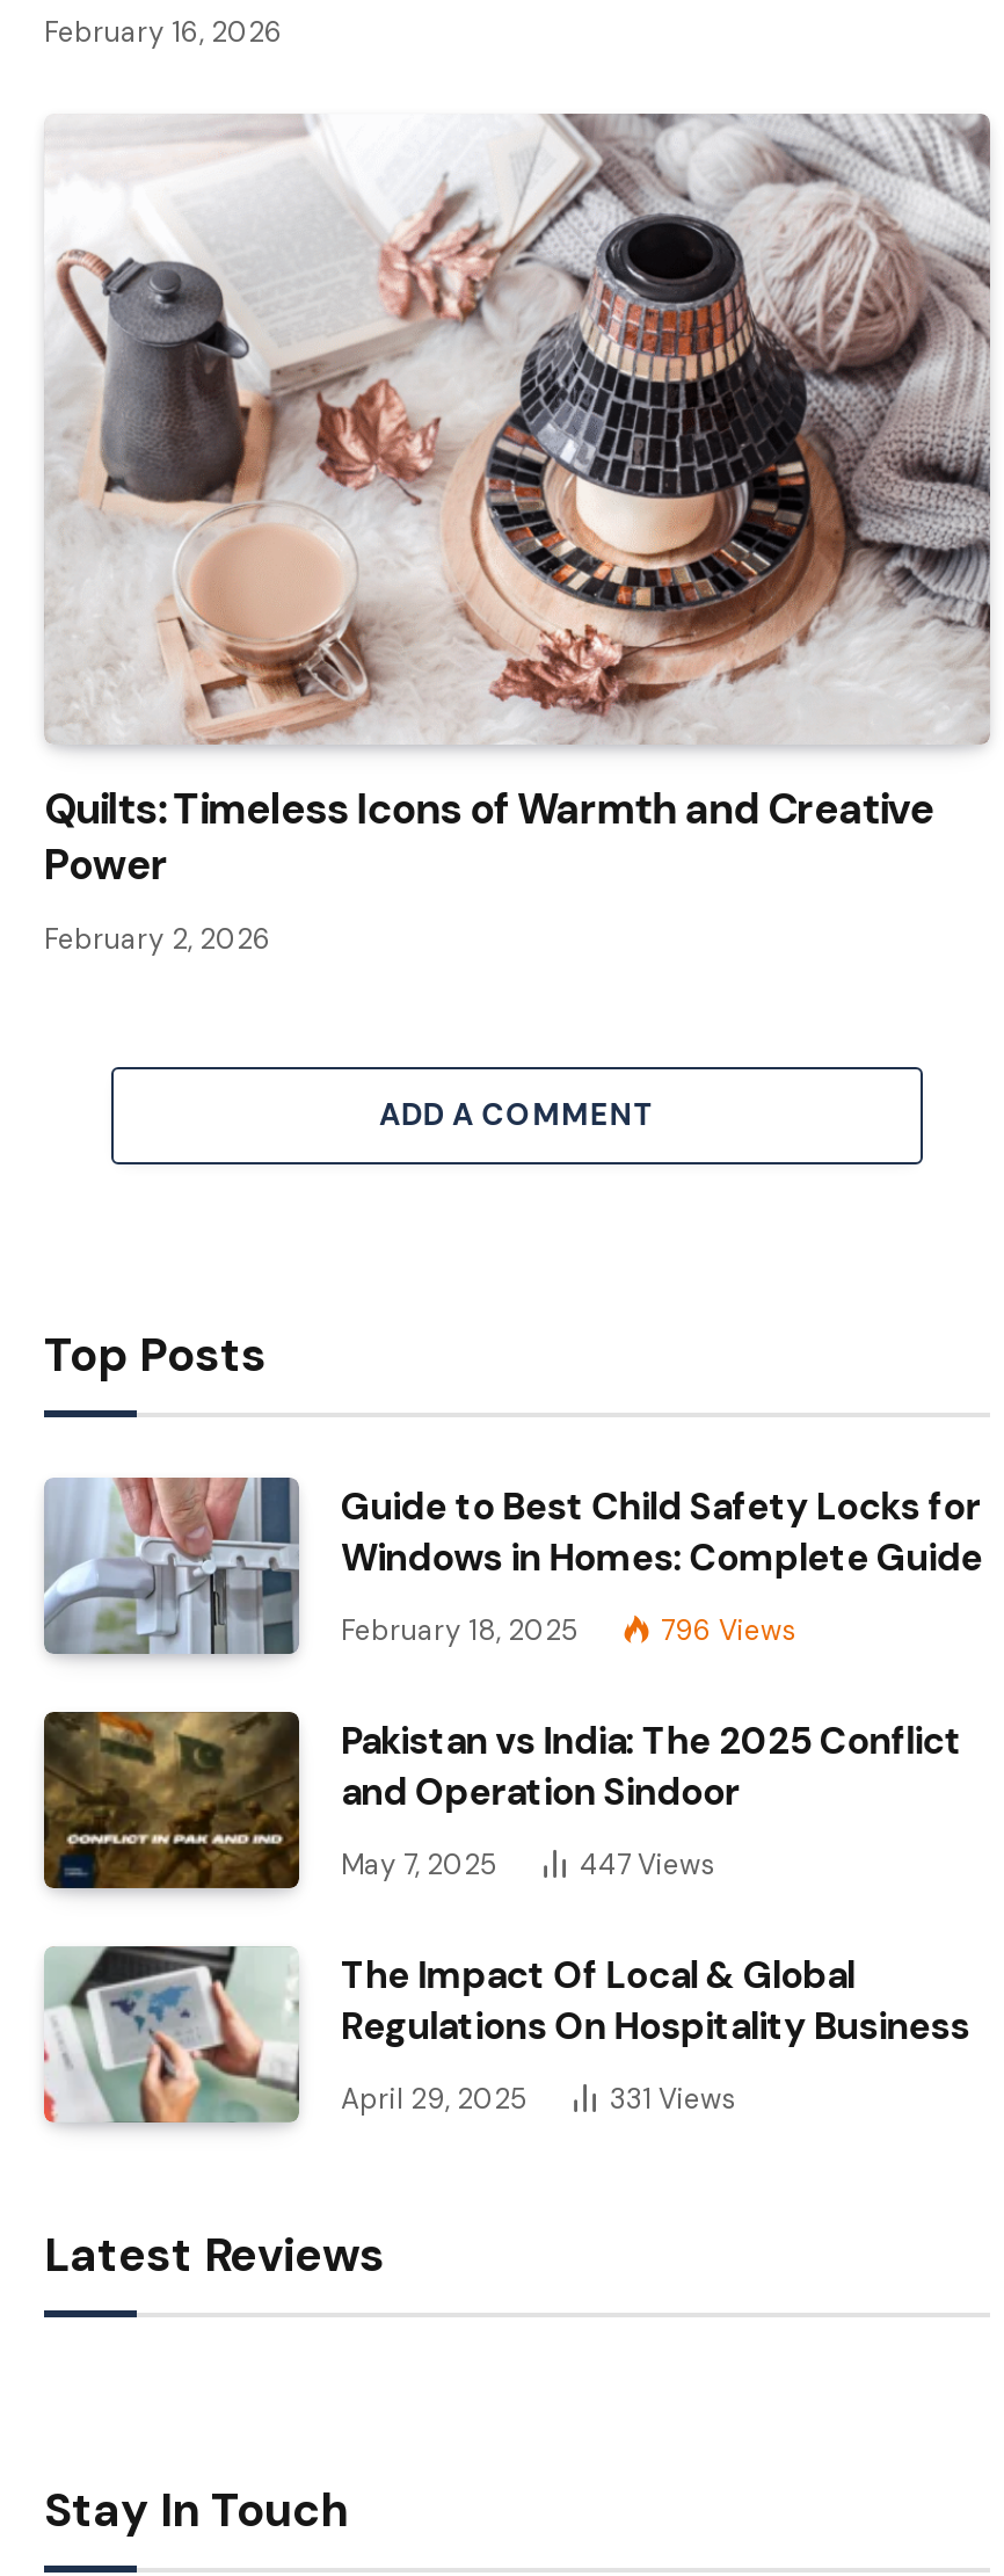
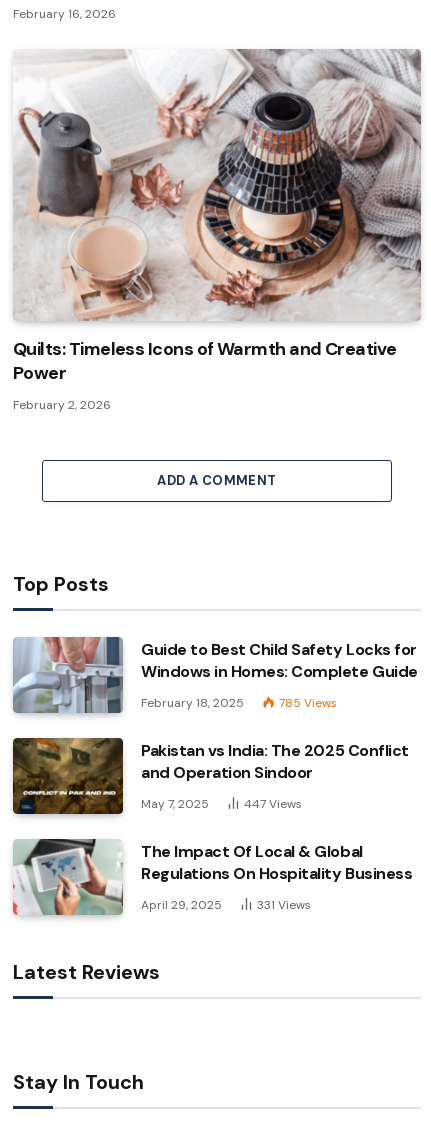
[661,1611,795,1649] 796 Views -> [279,695,337,711] 785 Views

